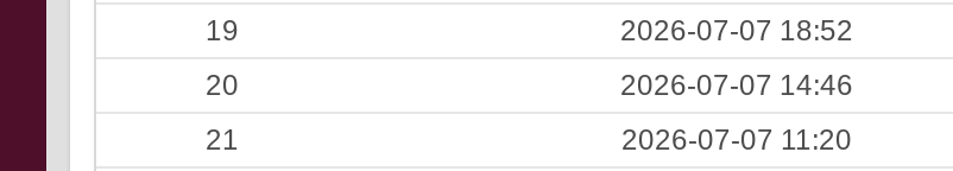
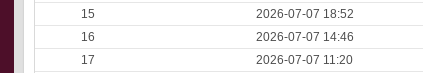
[206,14,239,47] 19 -> [81,7,95,21] 15
[206,69,239,102] 20 -> [81,30,95,44] 16
[206,123,239,157] 21 -> [81,53,95,67] 17

